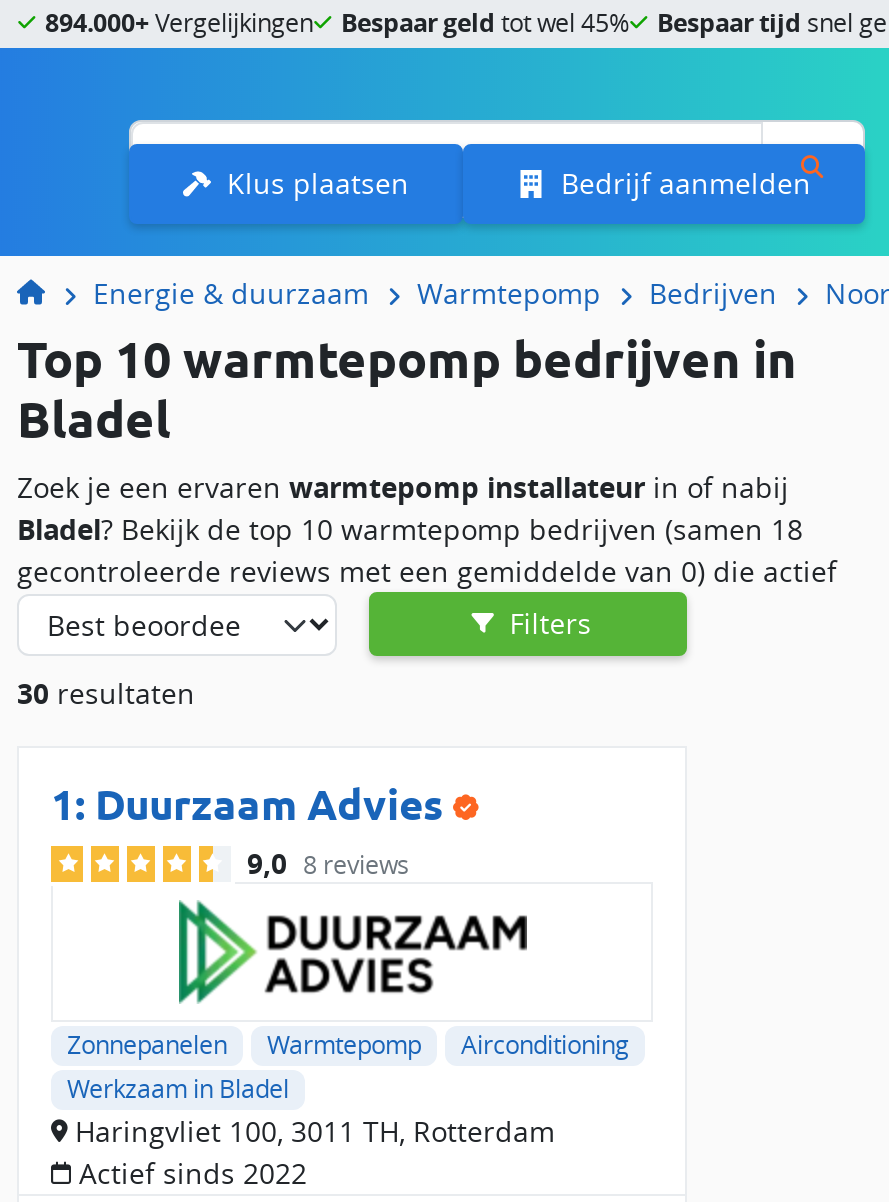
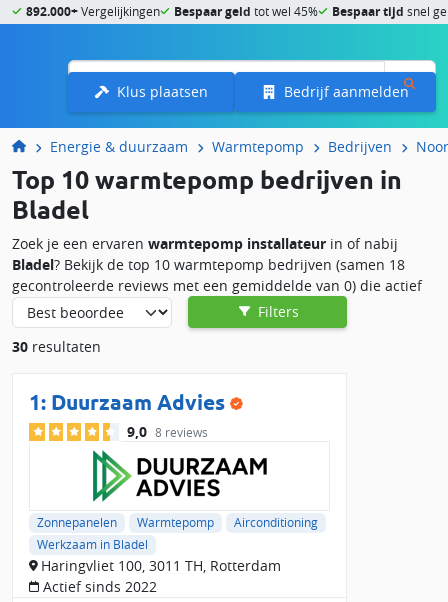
[45,6,313,40] 894.000+ Vergelijkingen -> [26,3,160,20] 892.000+ Vergelijkingen

